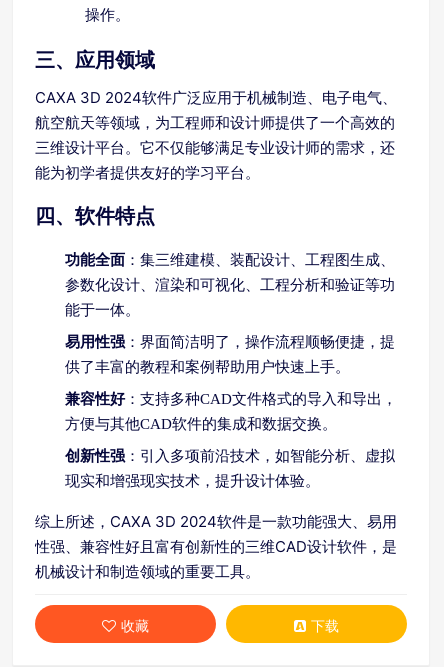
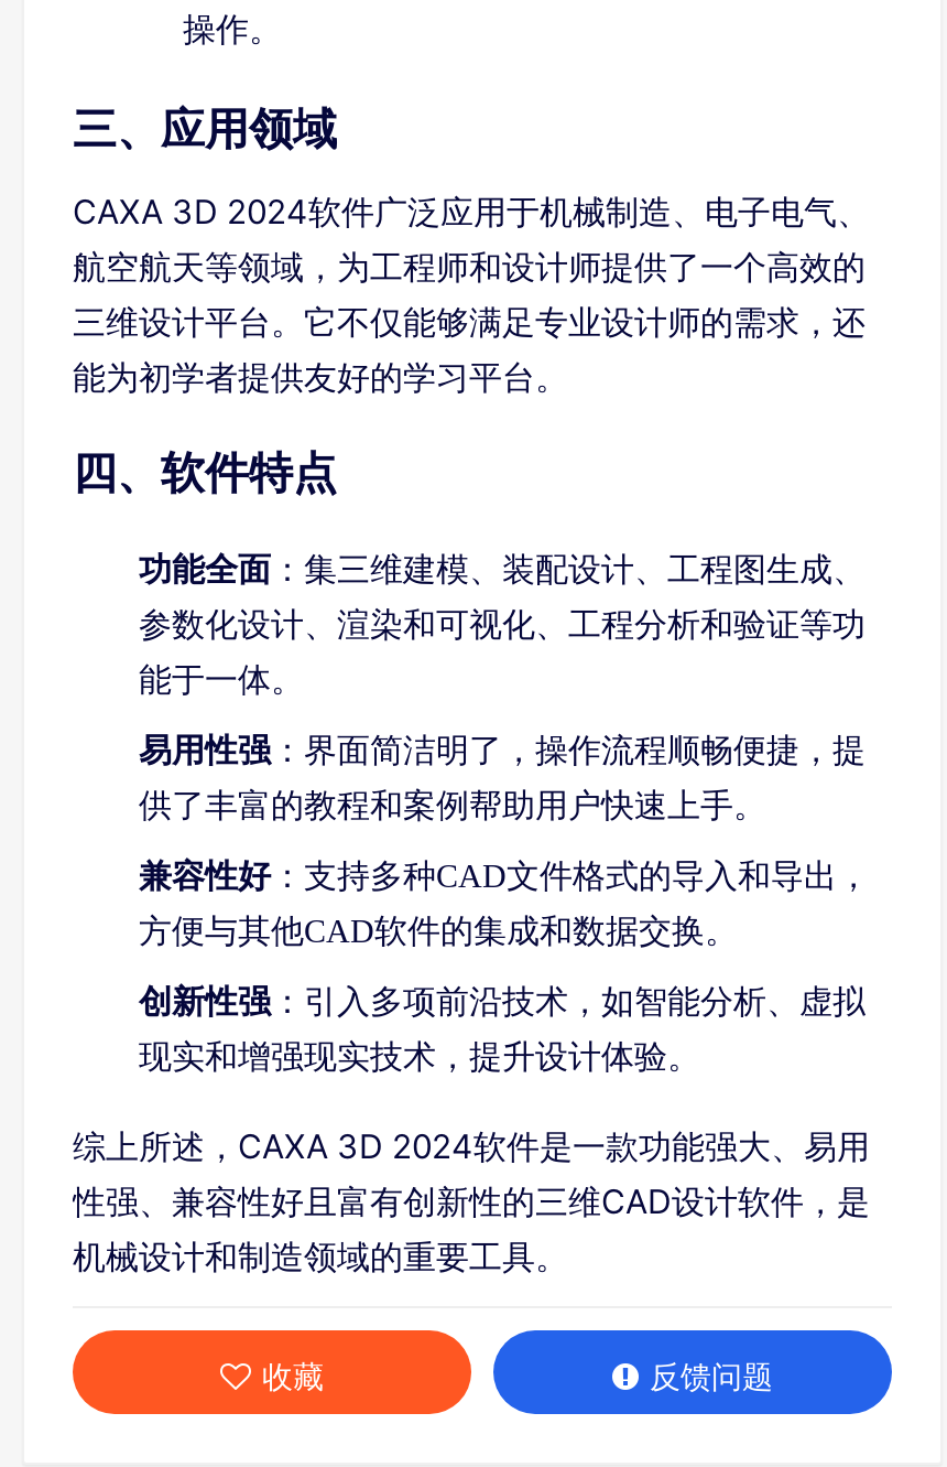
[311,615,339,635] 下载 -> [650,1352,773,1396] 反馈问题

